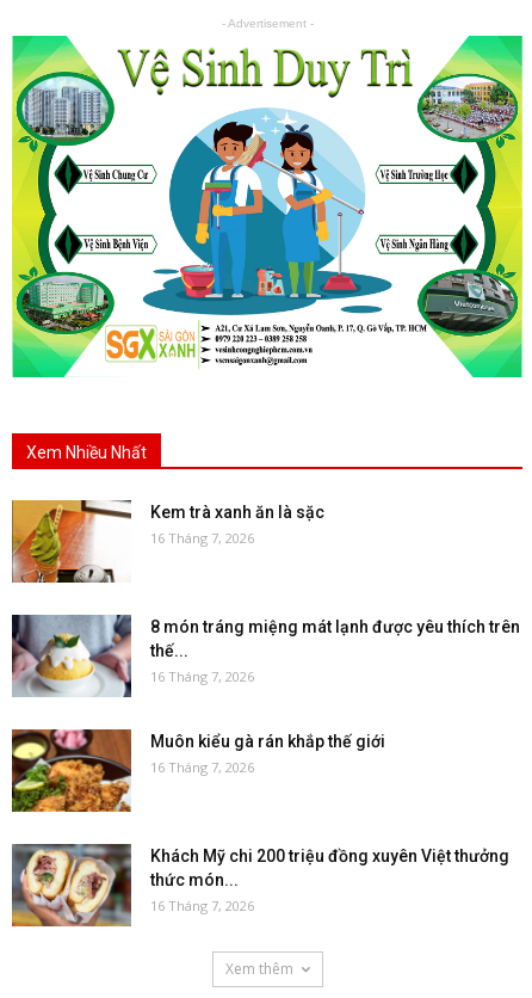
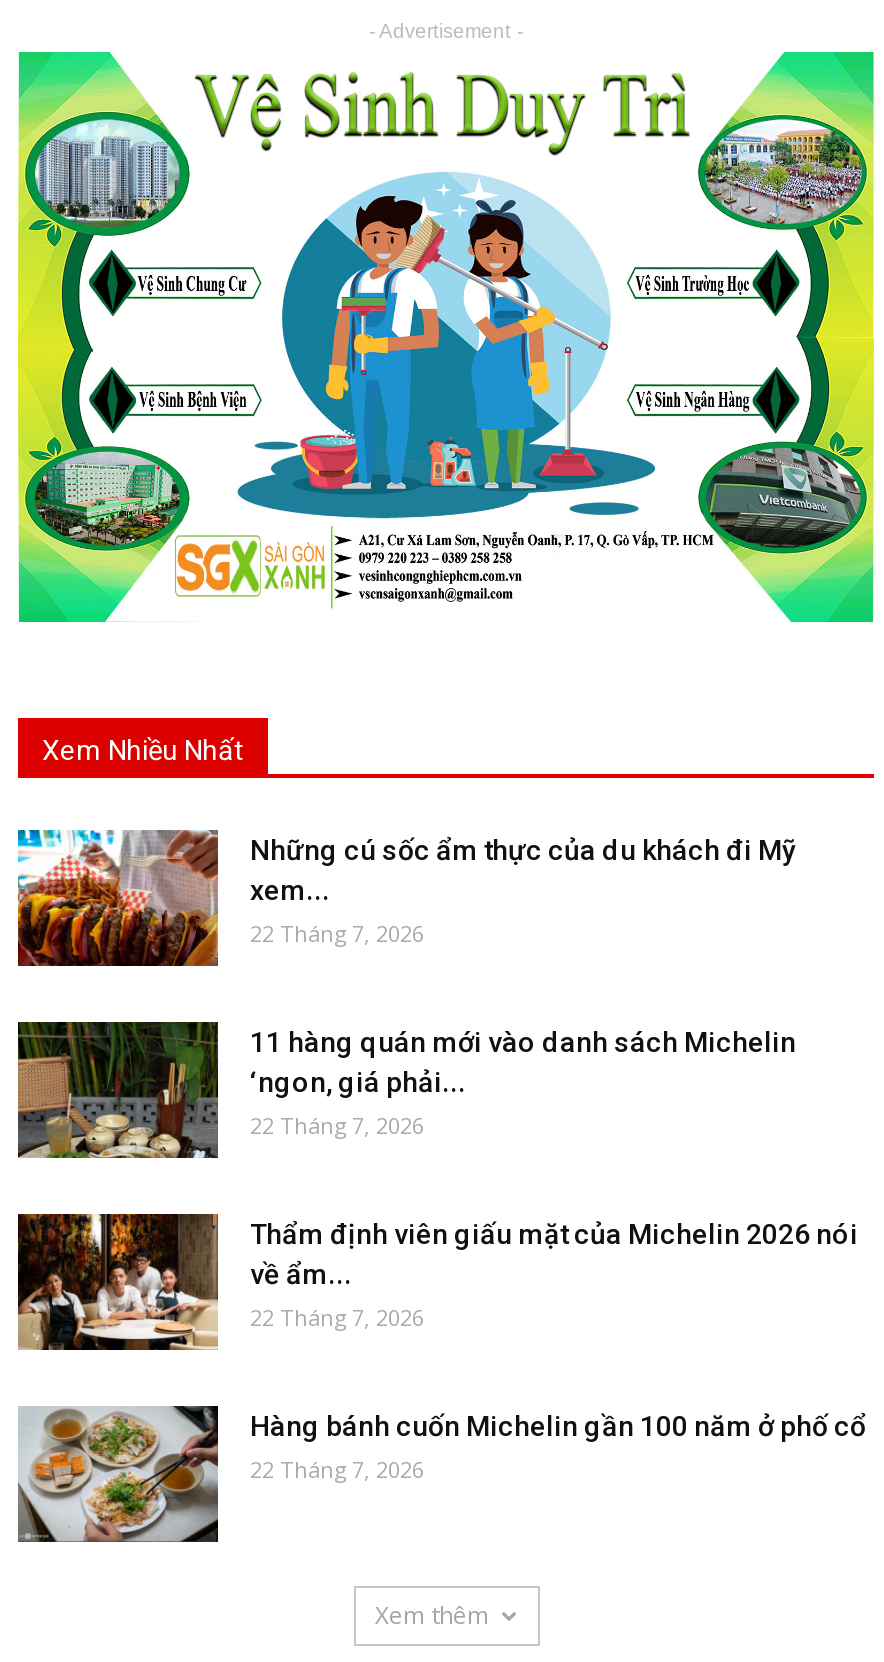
[11,499,324,584] [image] | Kem trà xanh ăn là sặc | 16 Tháng 7, 2026 -> [16,828,796,968] [image] | Những cú sốc ẩm thực của du khách đi Mỹ | xem... | 22 Tháng 7, 2026
[11,614,520,697] [image] | 8 món tráng miệng mát lạnh được yêu thích trên | thế... | 16 Tháng 7, 2026 -> [16,1020,796,1160] [image] | 11 hàng quán mới vào danh sách Michelin | ‘ngon, giá phải... | 22 Tháng 7, 2026
[11,728,385,813] [image] | Muôn kiểu gà rán khắp thế giới | 16 Tháng 7, 2026 -> [16,1212,858,1352] [image] | Thẩm định viên giấu mặt của Michelin 2026 nói | về ẩm... | 22 Tháng 7, 2026
[12,843,509,928] [image] | Khách Mỹ chi 200 triệu đồng xuyên Việt thưởng | thức món... | 16 Tháng 7, 2026 -> [18,1404,866,1544] [image] | Hàng bánh cuốn Michelin gần 100 năm ở phố cổ | 22 Tháng 7, 2026

